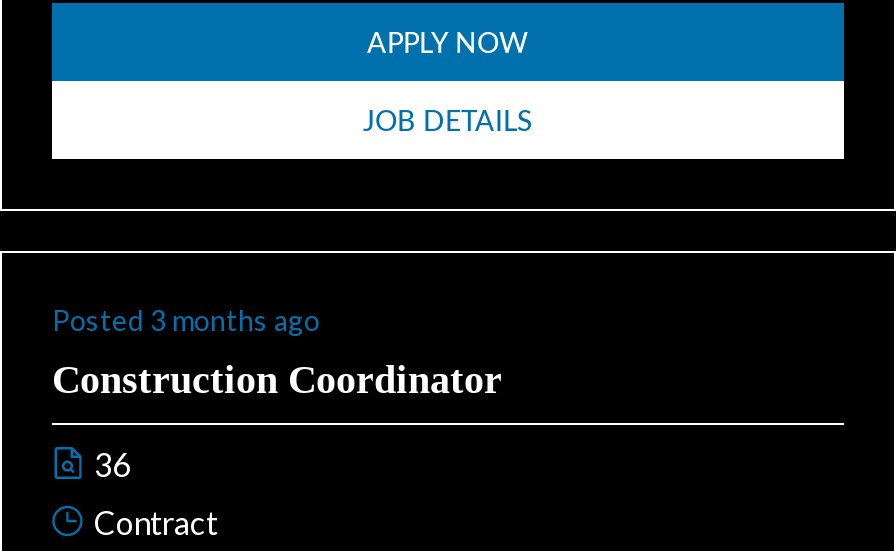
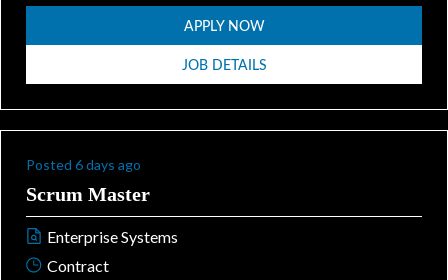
[52,303,320,337] Posted 3 months ago -> [26,156,141,173] Posted 6 days ago
[52,357,502,401] Construction Coordinator -> [26,183,150,205] Scrum Master
[94,445,130,483] 36 -> [47,227,178,246] Enterprise Systems

